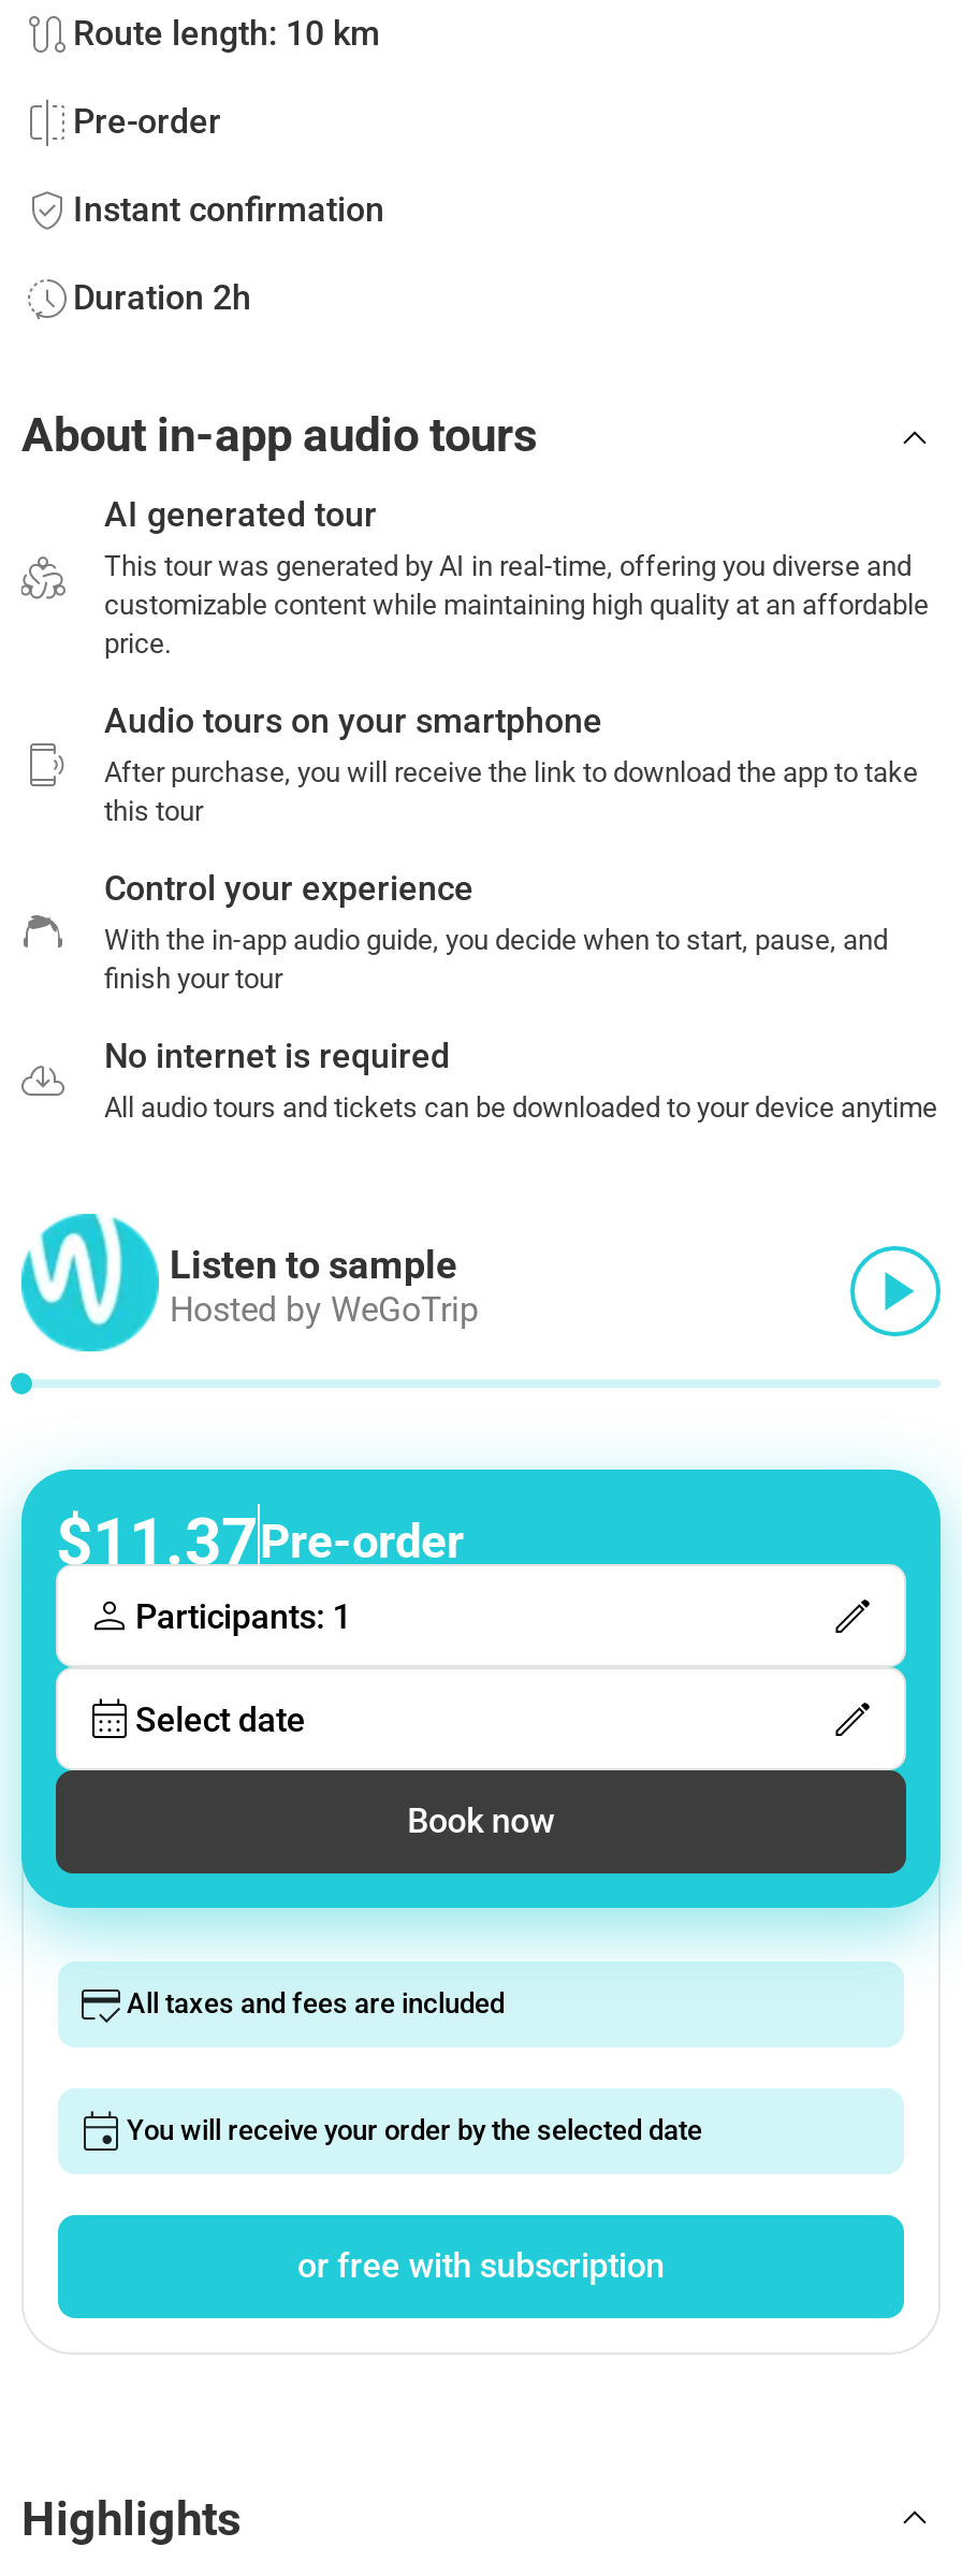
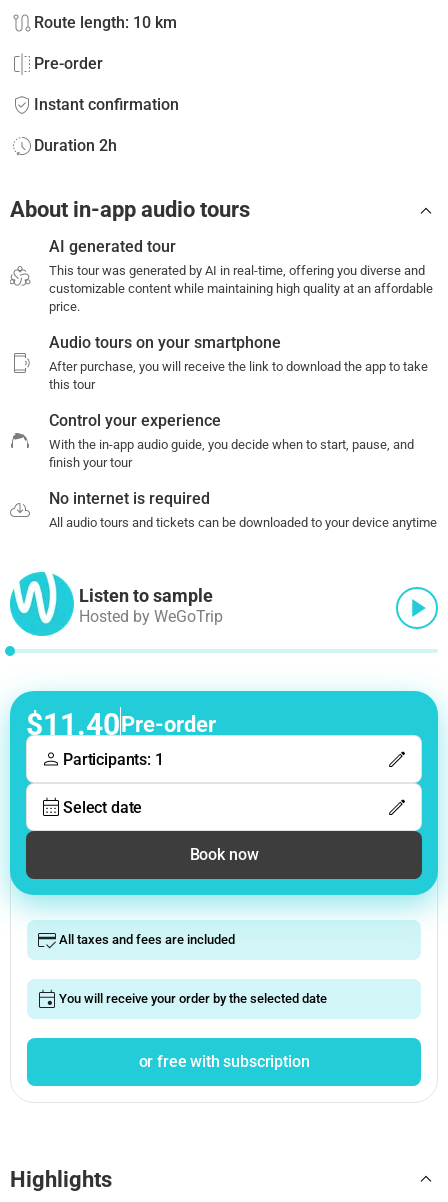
[56,1504,464,1580] $11.37Pre-order -> [26,707,216,742] $11.40Pre-order

